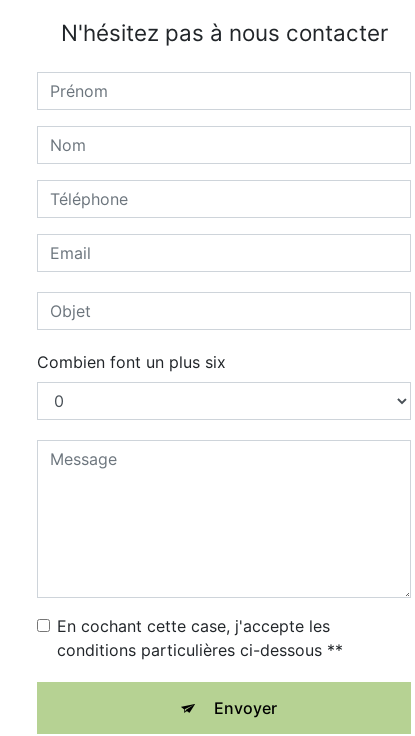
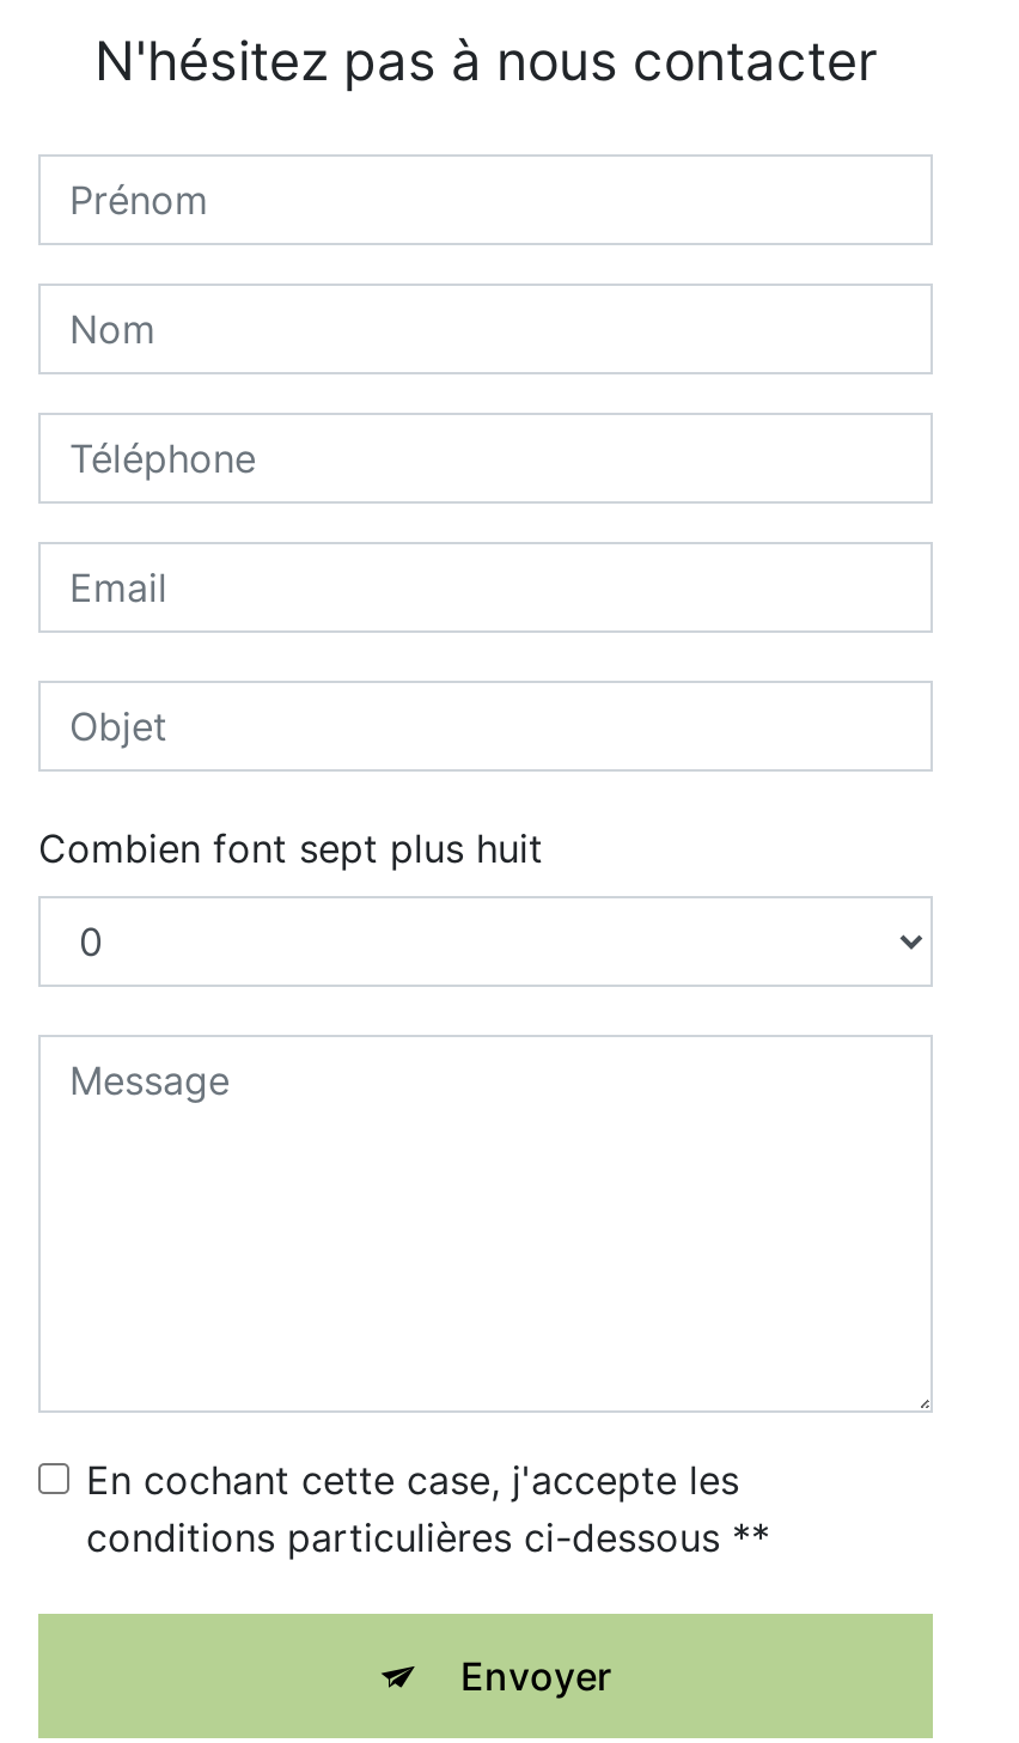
[37,352,226,372] Combien font un plus six -> [38,824,543,872] Combien font sept plus huit

